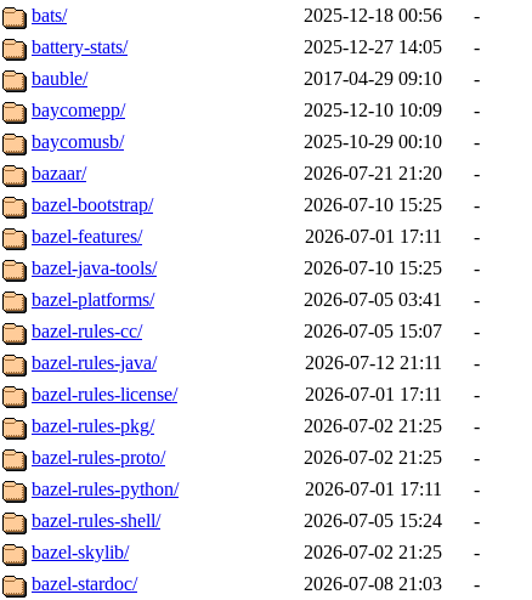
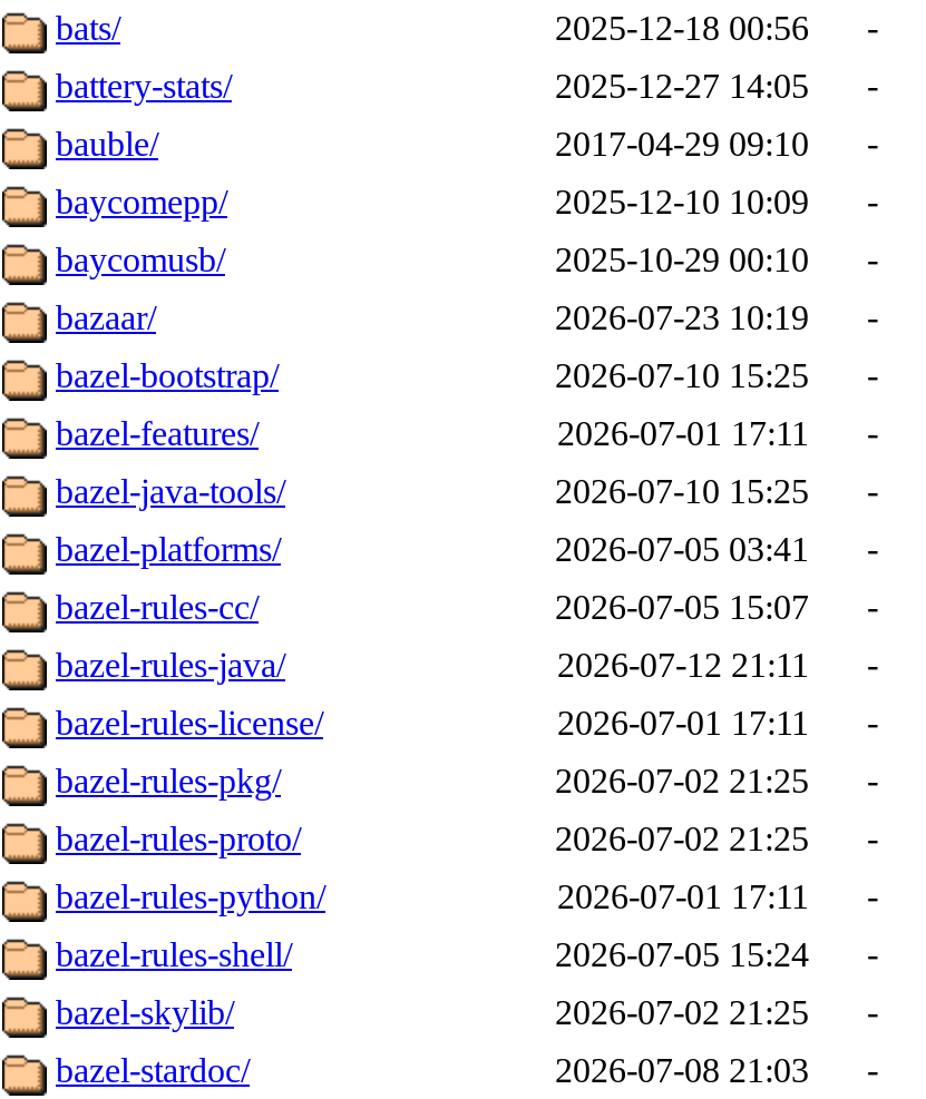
[304,163,442,184] 2026-07-21 21:20 -> [555,299,809,337] 2026-07-23 10:19

